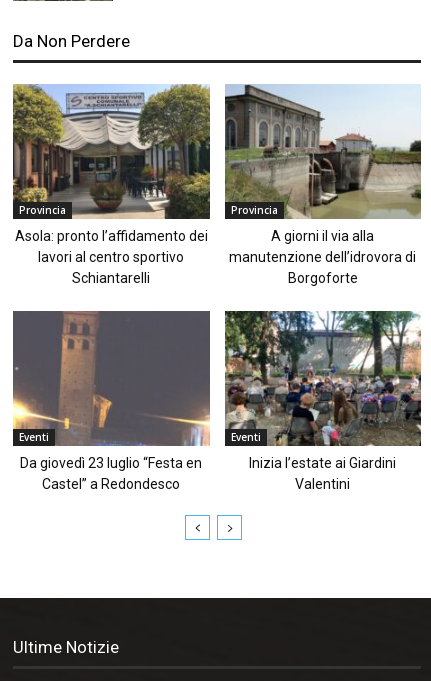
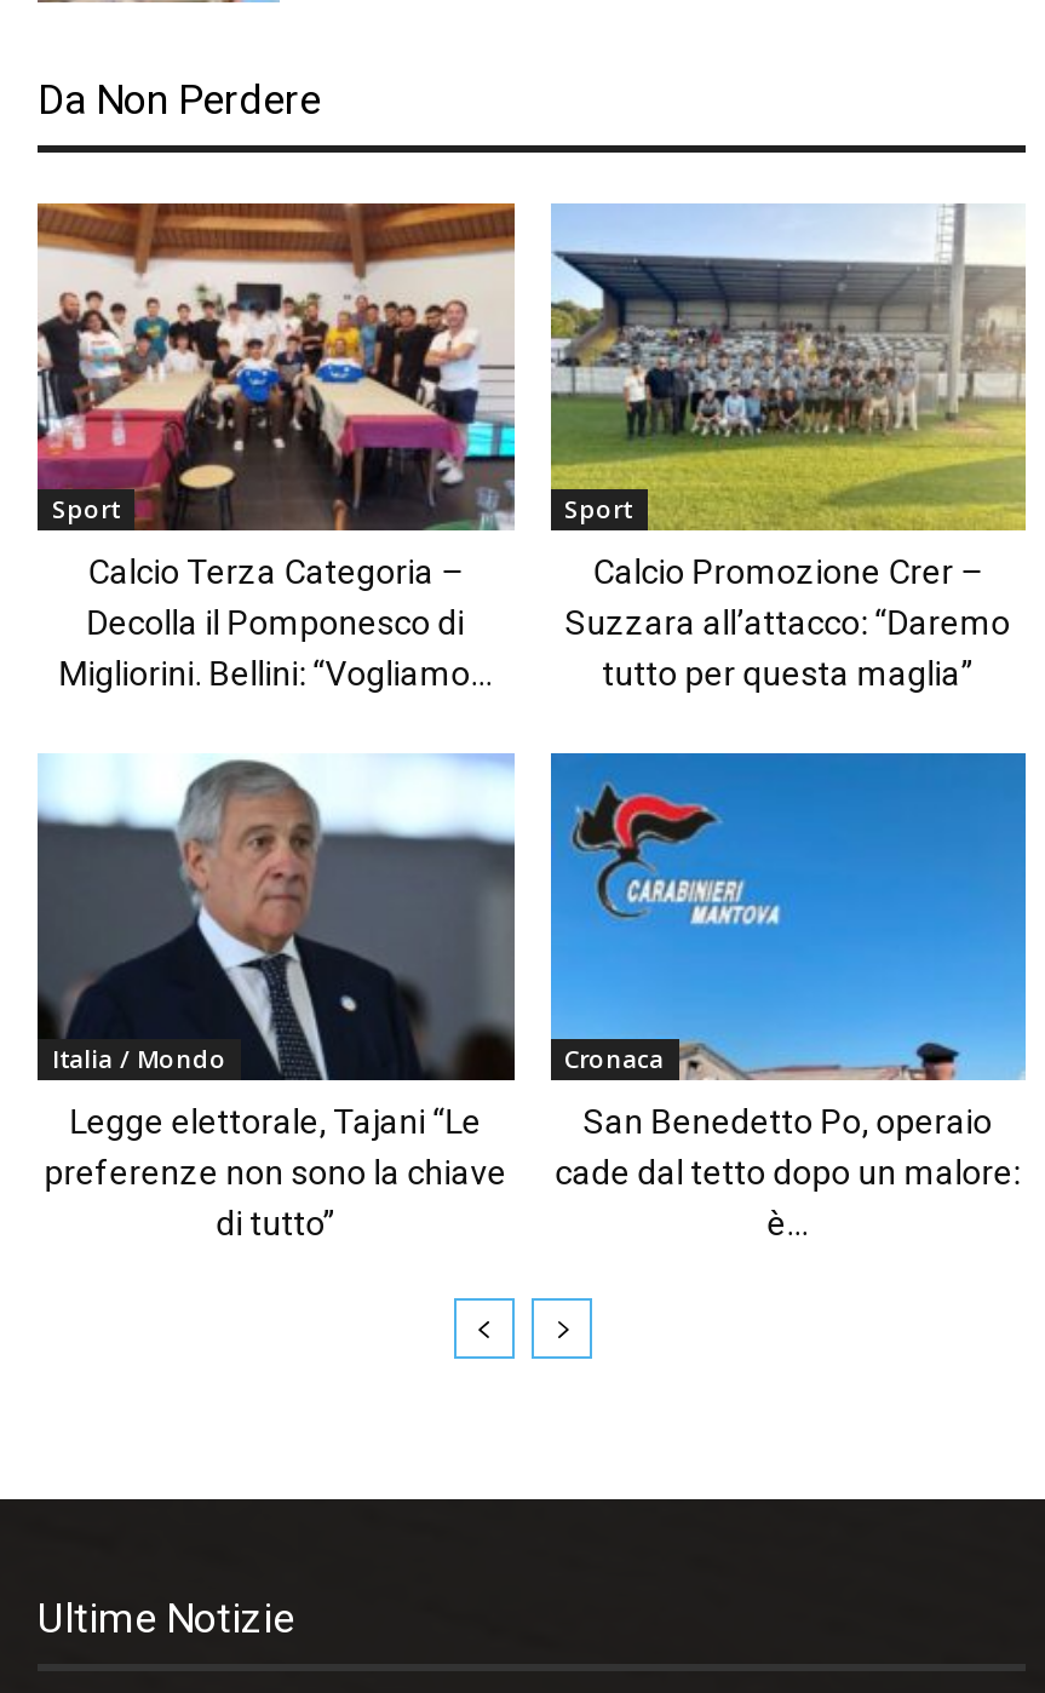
[12,84,211,220] [image] | Provincia -> [35,201,517,533] [image] | Sport
[224,84,422,219] [image] | Provincia -> [551,203,1026,533] [image] | Sport
[15,228,208,286] Asola: pronto l’affidamento dei | lavori al centro sportivo | Schiantarelli -> [59,552,492,692] Calcio Terza Categoria – | Decolla il Pomponesco di | Migliorini. Bellini: “Vogliamo...
[229,228,416,286] A giorni il via alla | manutenzione dell’idrovora di | Borgoforte -> [565,552,1011,692] Calcio Promozione Crer – | Suzzara all’attacco: “Daremo | tutto per questa maglia”
[12,310,211,444] [image] | Eventi -> [35,753,517,1083] [image] | Italia / Mondo
[224,310,422,444] [image] | Eventi -> [549,751,1028,1080] [image] | Cronaca
[20,455,202,492] Da giovedì 23 luglio “Festa en | Castel” a Redondesco -> [44,1102,507,1243] Legge elettorale, Tajani “Le | preferenze non sono la chiave | di tutto”
[249,455,396,492] Inizia l’estate ai Giardini | Valentini -> [555,1102,1020,1243] San Benedetto Po, operaio | cade dal tetto dopo un malore: | è...

